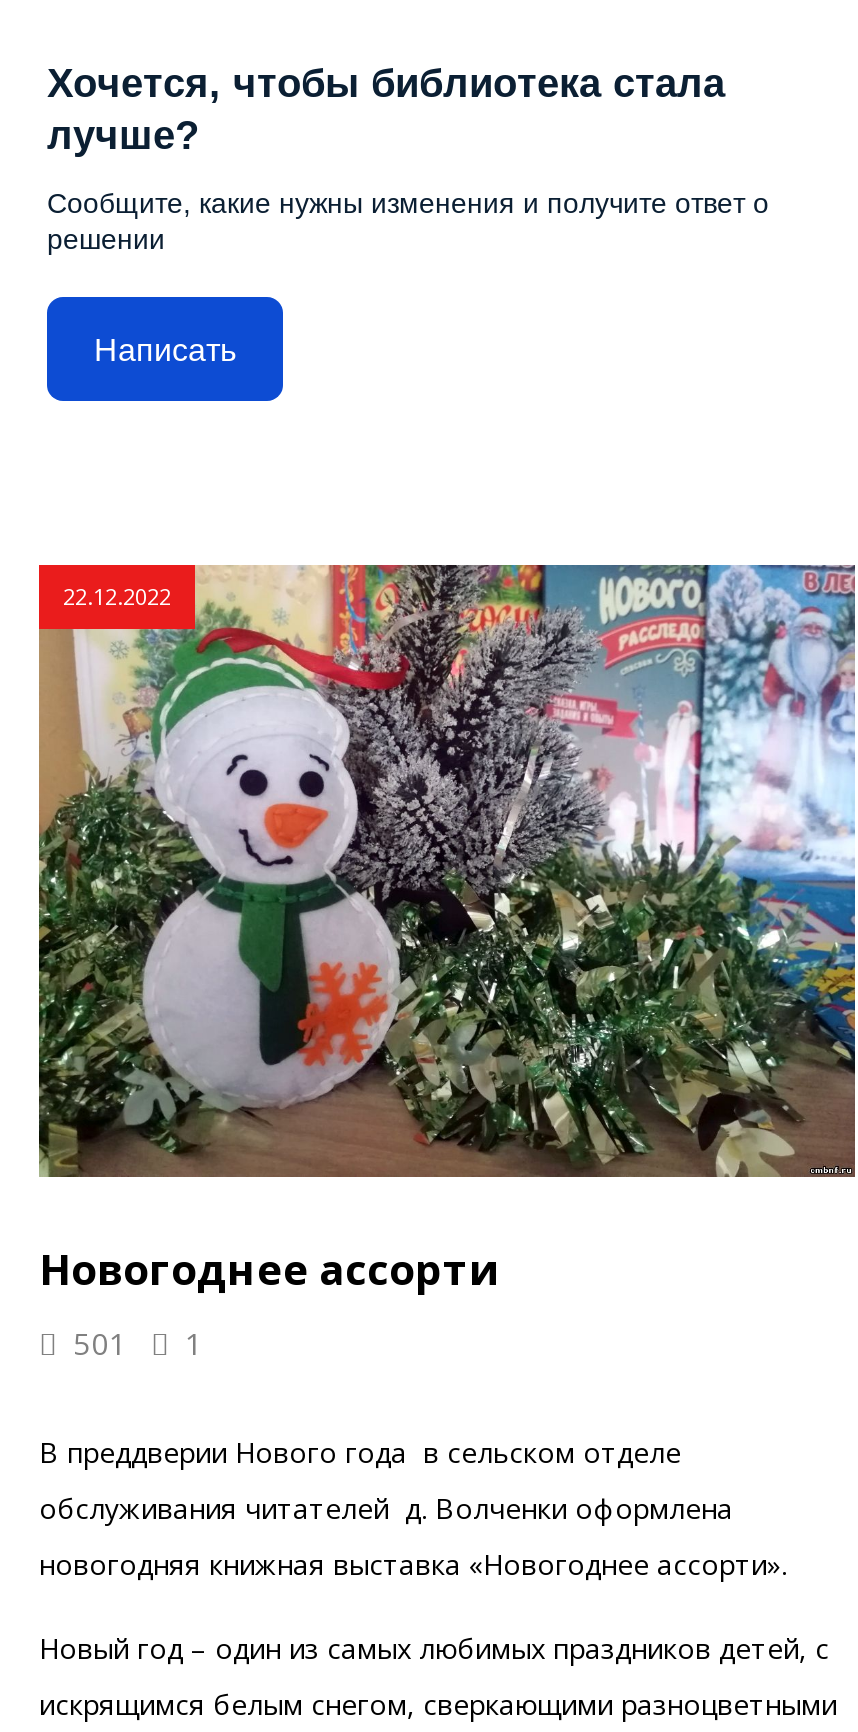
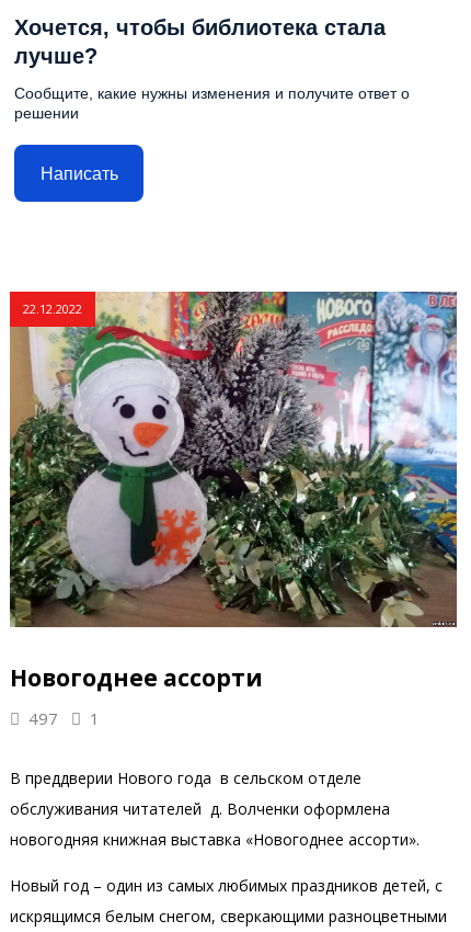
[73,1323,203,1363] 501 1 -> [28,707,100,729] 497 1

